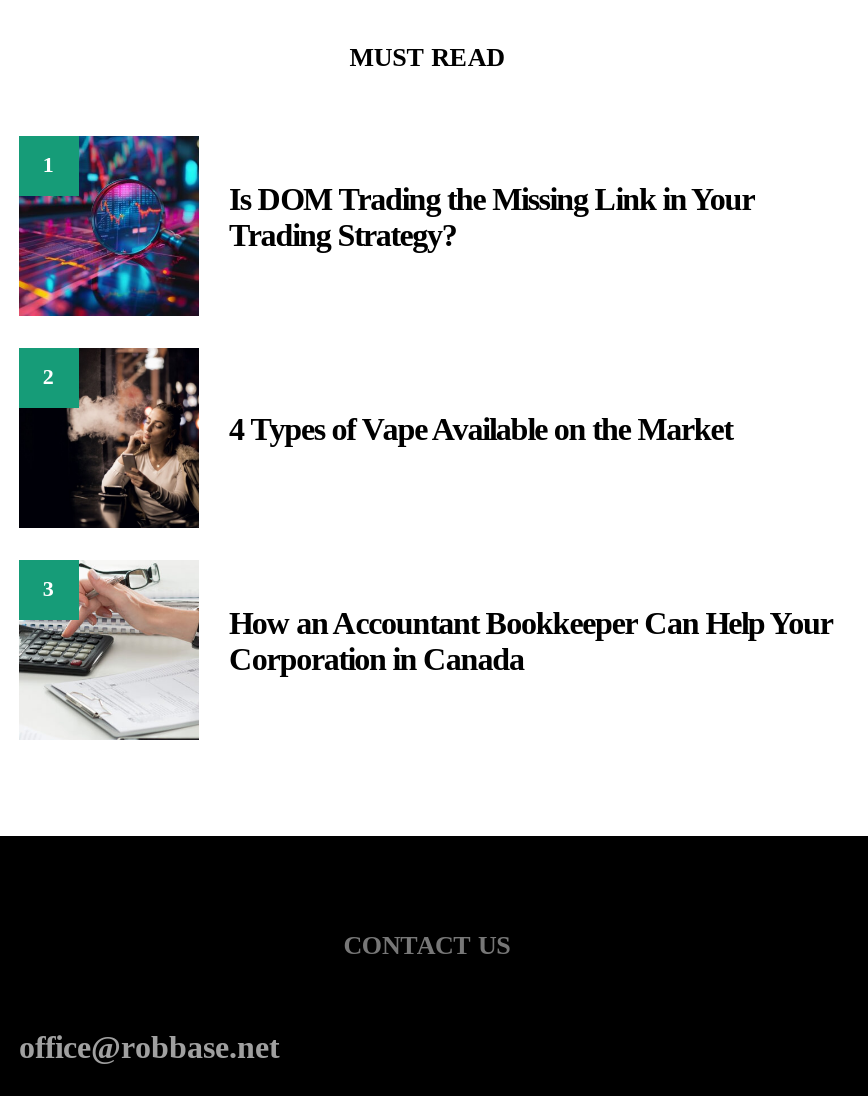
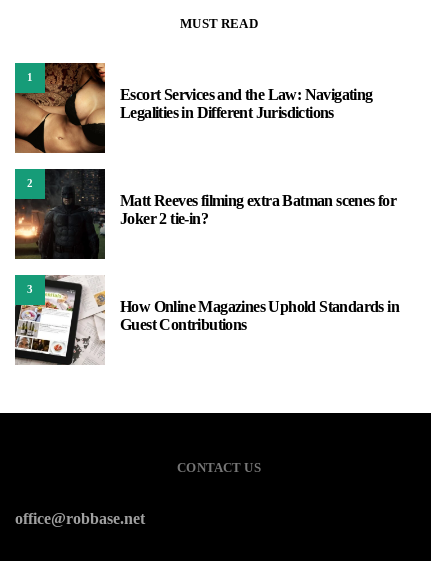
[17,134,754,318] [image] | Is DOM Trading the Missing Link in Your | Trading Strategy? -> [14,62,373,154] [image] | Escort Services and the Law: Navigating | Legalities in Different Jurisdictions
[17,346,732,530] [image] | 4 Types of Vape Available on the Market -> [14,168,396,259] [image] | Matt Reeves filming extra Batman scenes for | Joker 2 tie-in?
[19,560,833,740] [image] | How an Accountant Bookkeeper Can Help Your | Corporation in Canada -> [14,274,399,365] [image] | How Online Magazines Uphold Standards in | Guest Contributions

